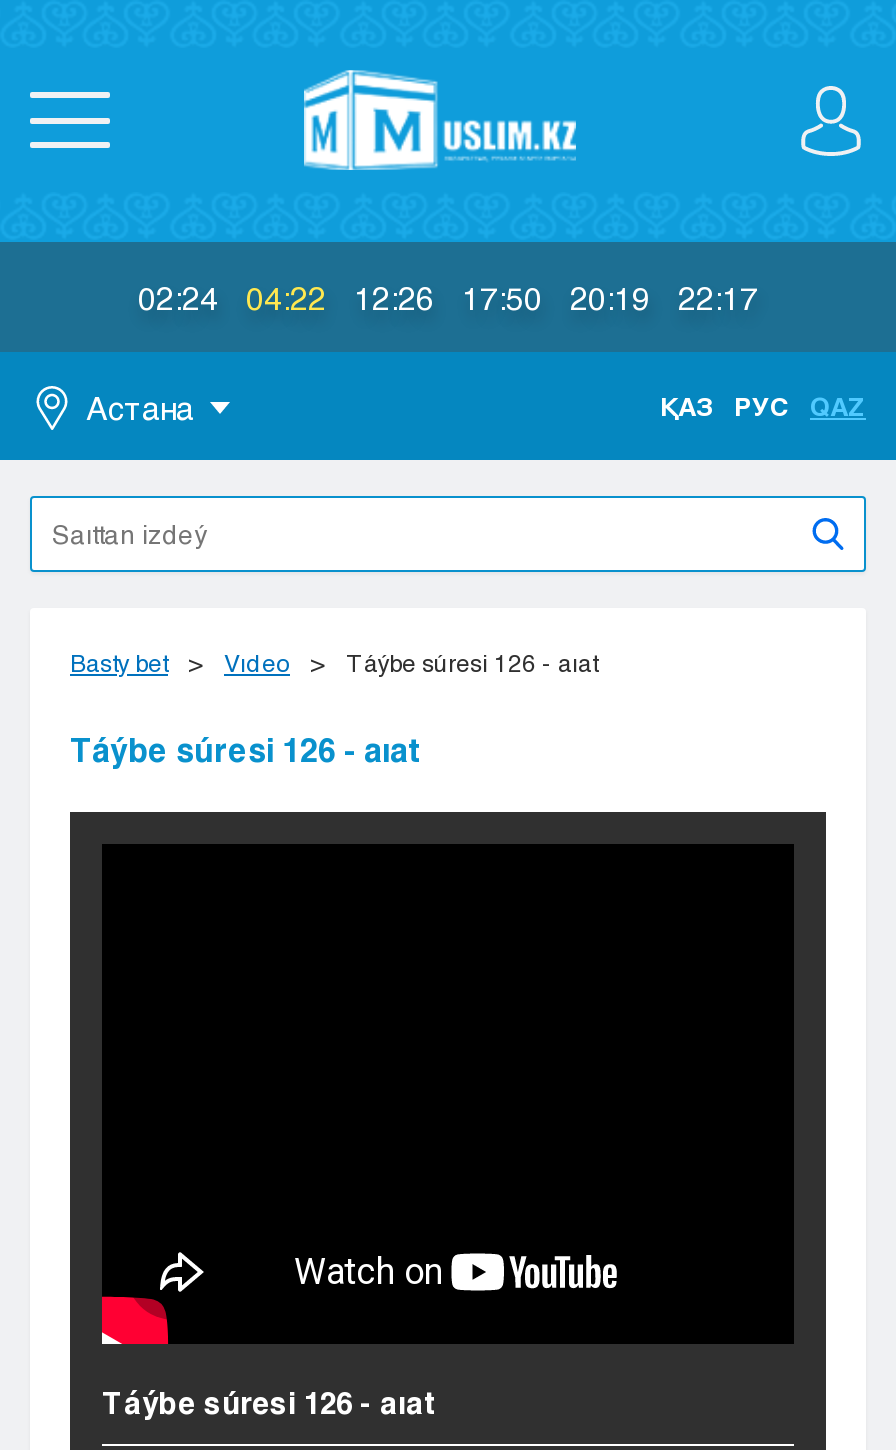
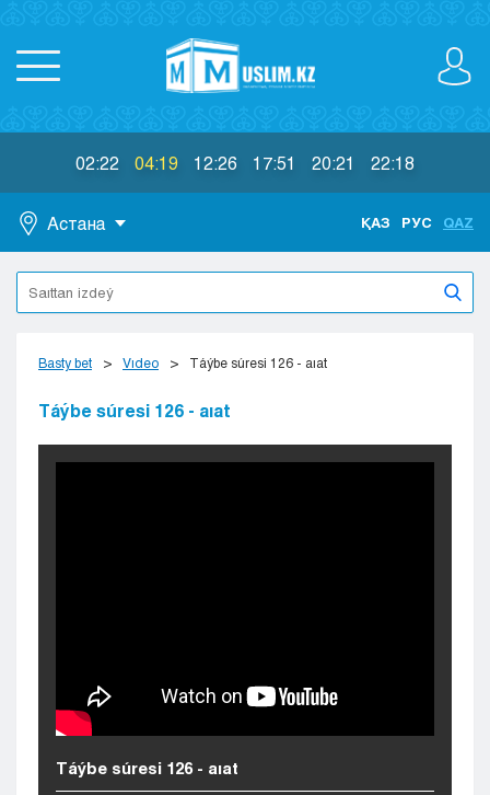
[138,278,218,316] 02:24 -> [75,152,119,173] 02:22
[246,278,326,316] 04:22 -> [135,152,178,173] 04:19
[462,278,542,316] 17:50 -> [253,152,296,173] 17:51
[570,278,650,316] 20:19 -> [312,152,355,173] 20:21
[678,278,758,316] 22:17 -> [371,152,415,173] 22:18

